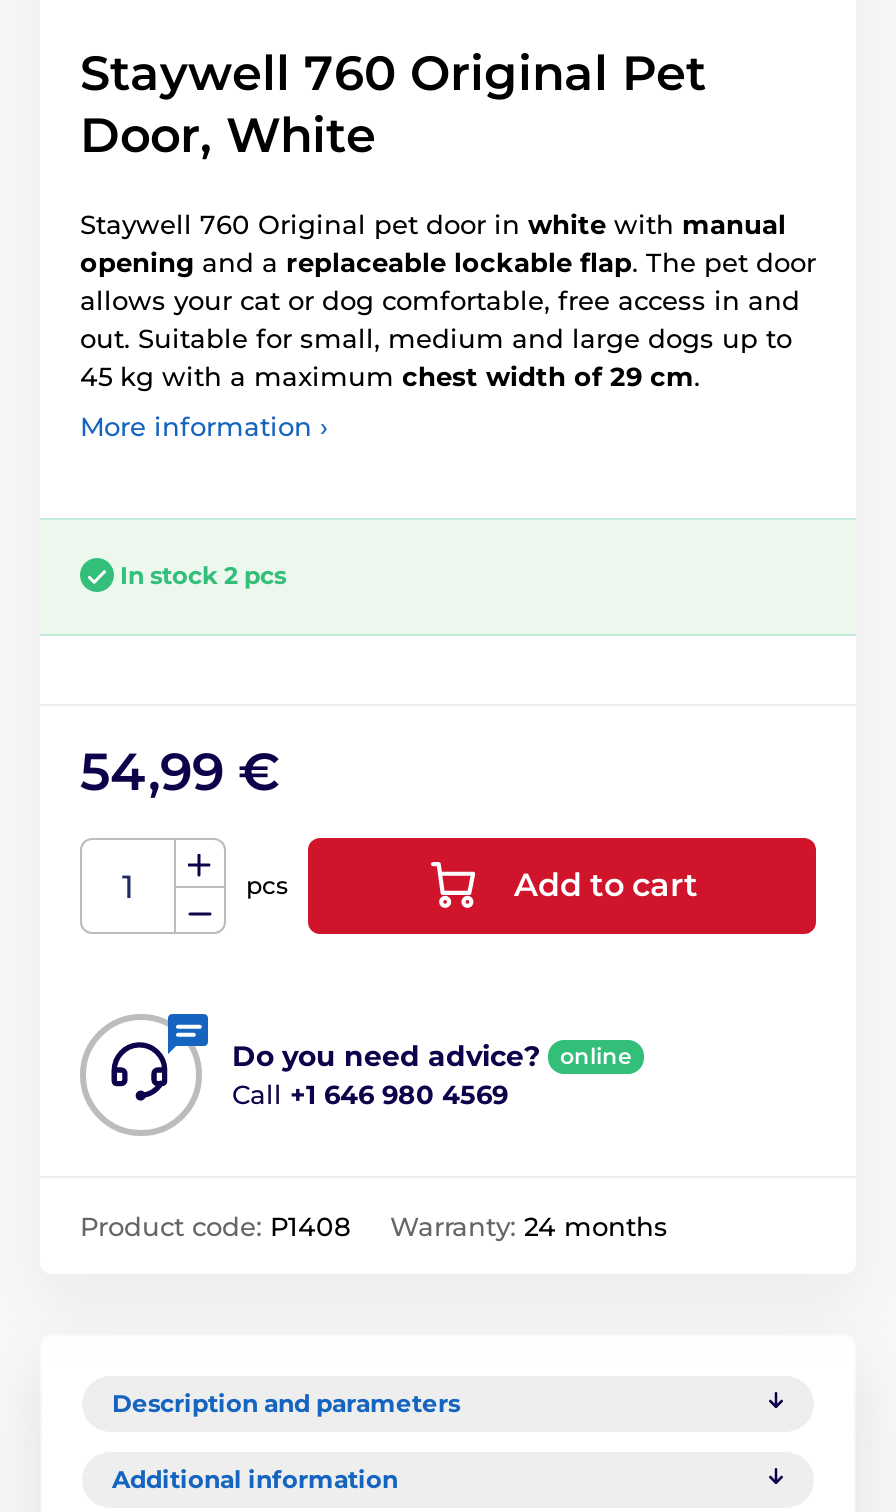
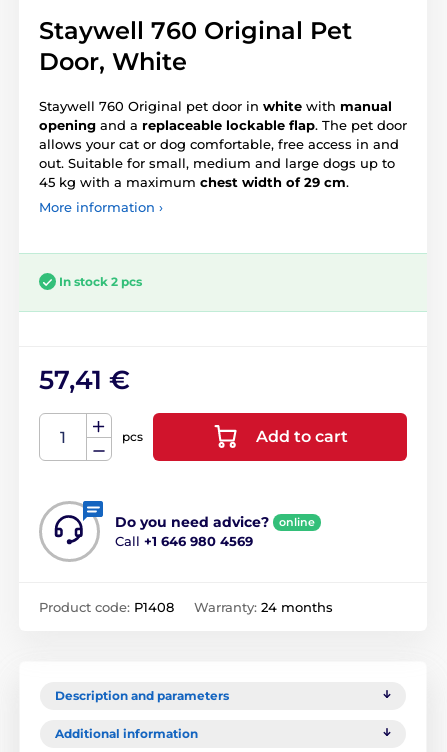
[80,740,280,804] 54,99 € -> [39,364,130,396] 57,41 €

